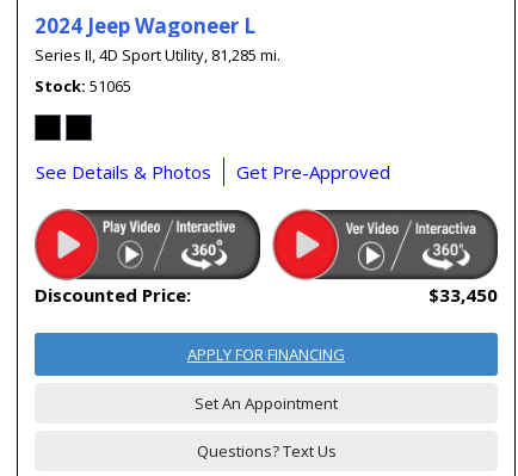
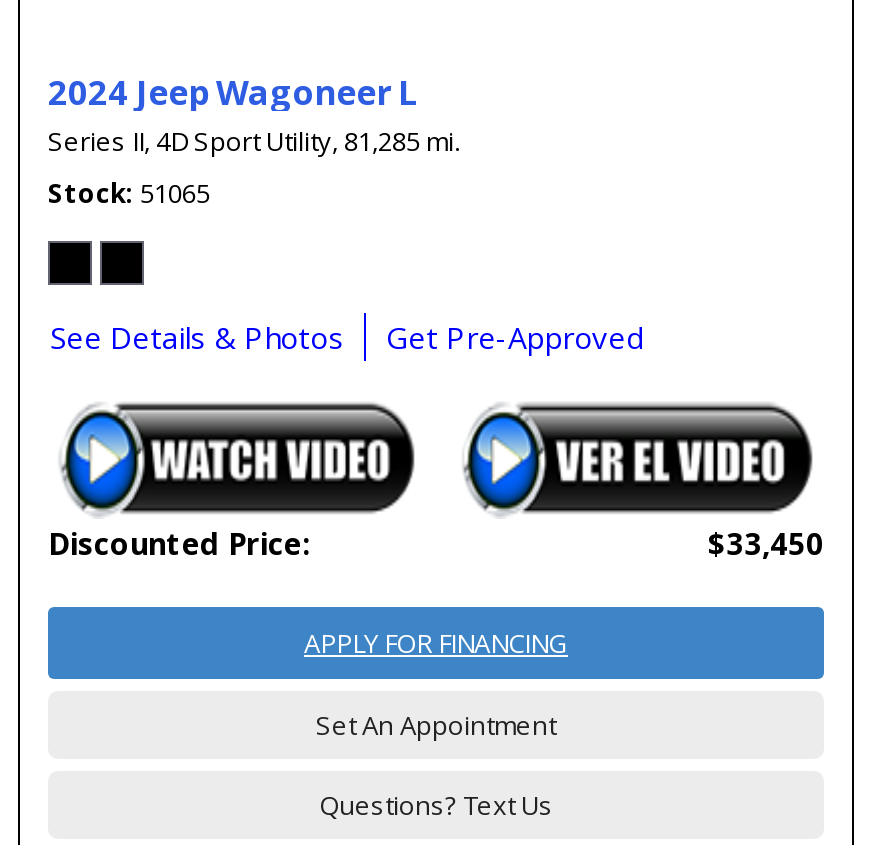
[33,208,261,280] [image] -> [48,399,426,517] [image]
[272,209,499,280] [image] -> [448,401,824,517] [image]

